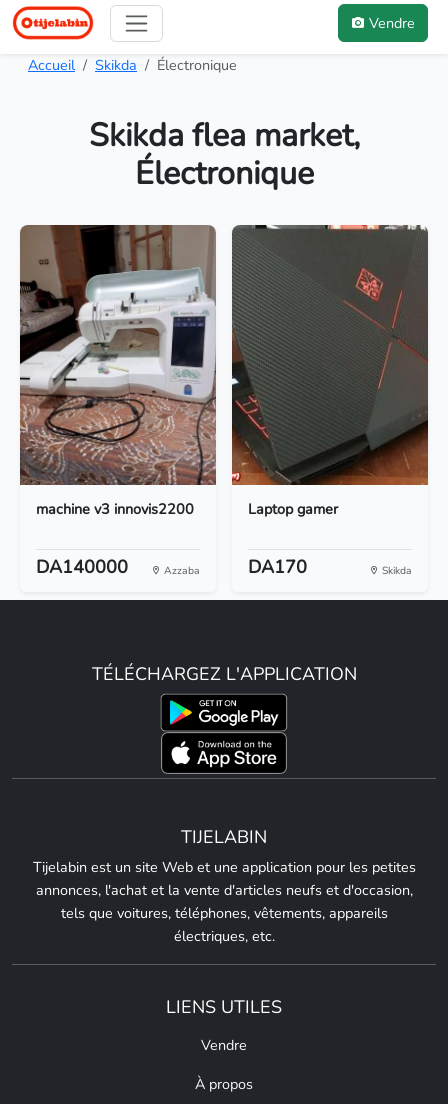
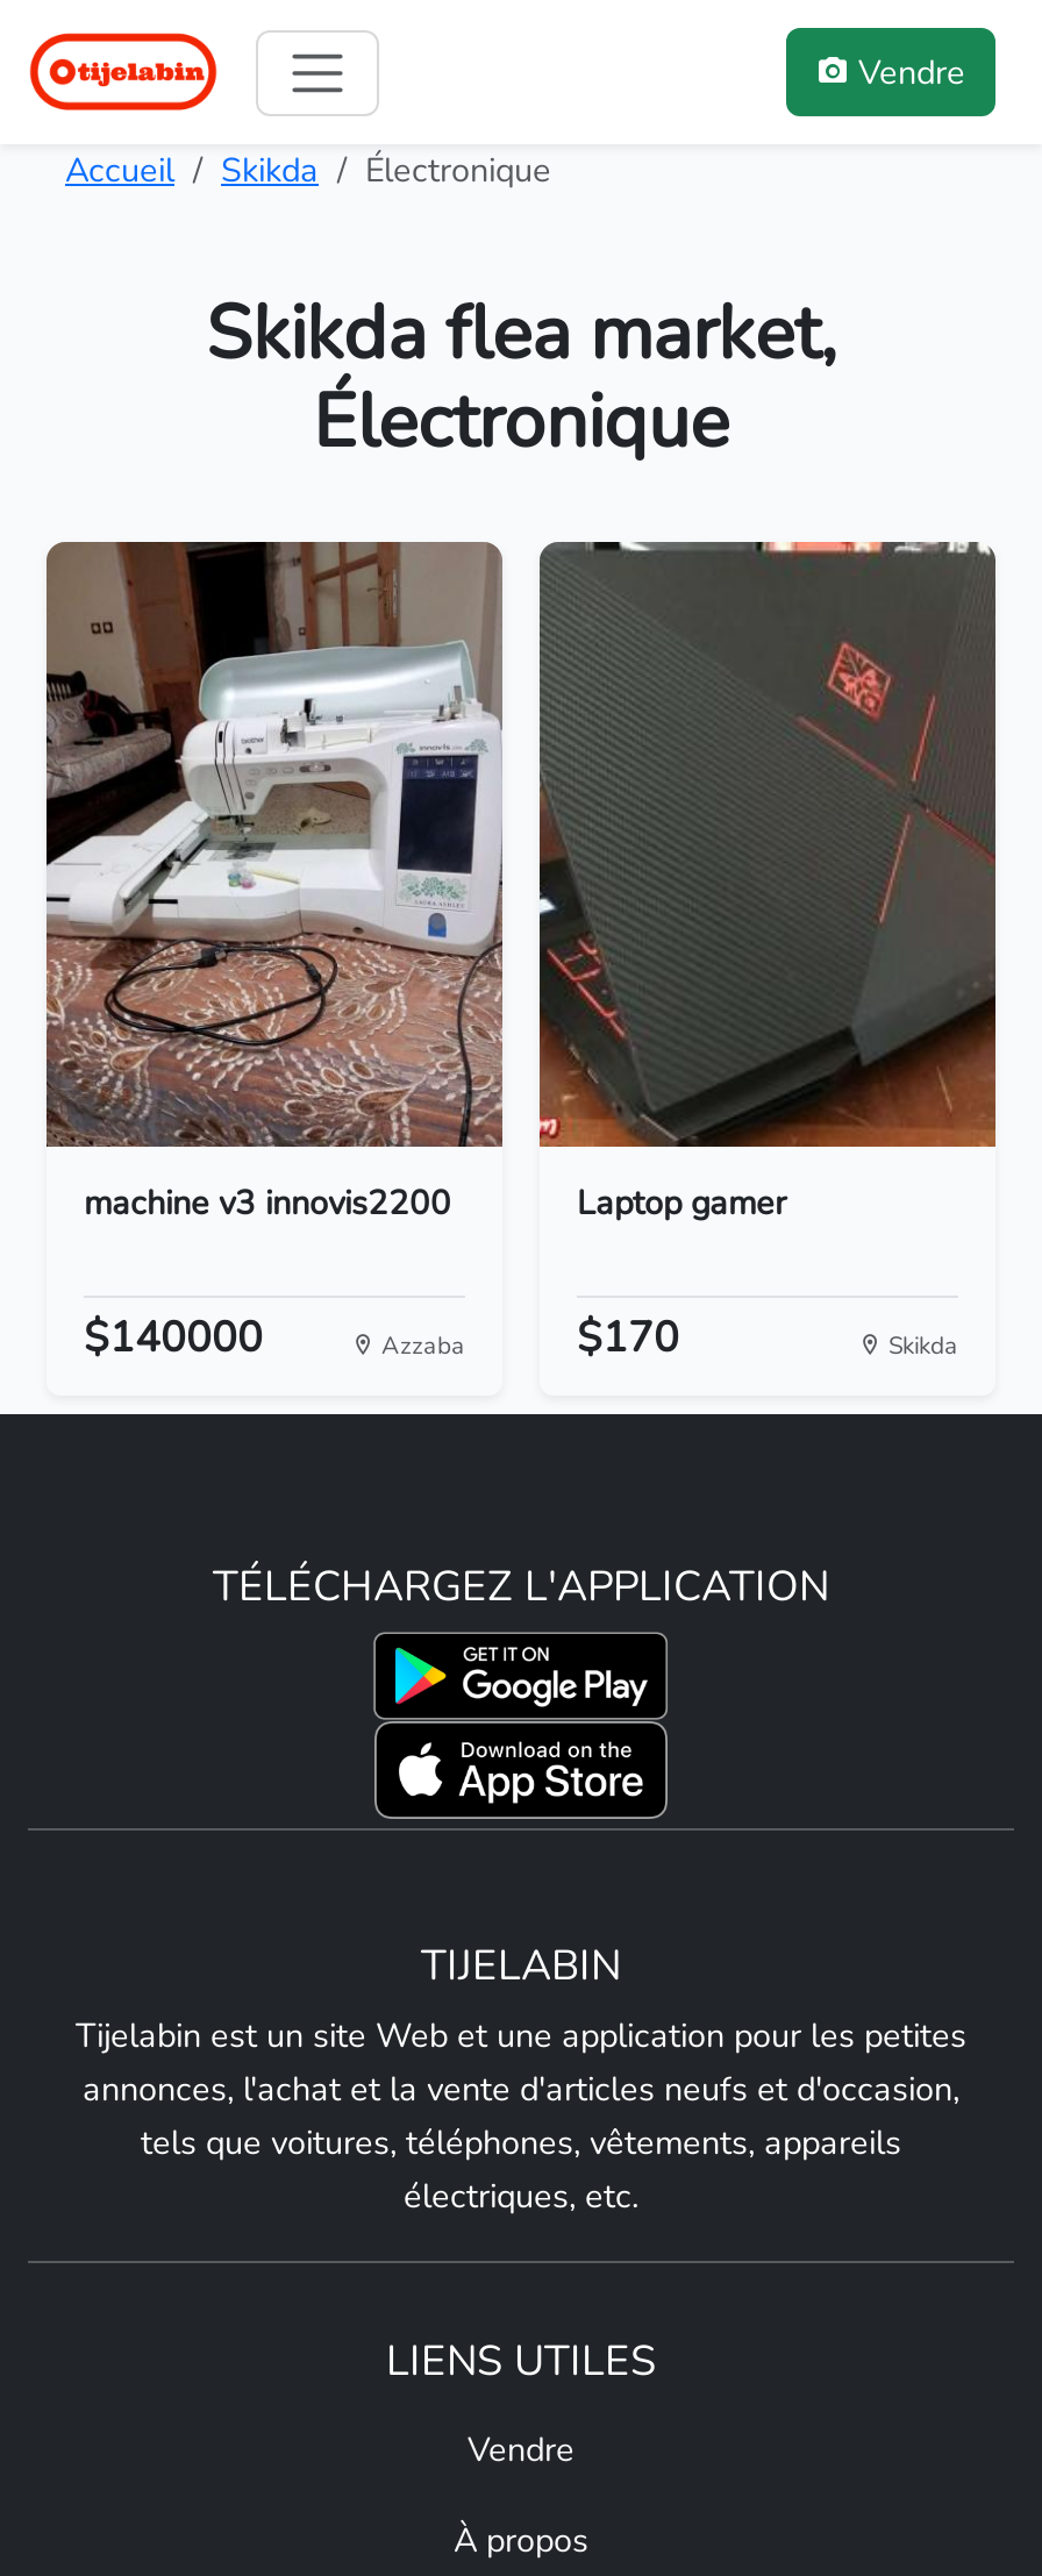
[36,555,128,579] DA140000 -> [84,1310,263,1366] $140000
[248,555,307,579] DA170 -> [577,1310,679,1366] $170

